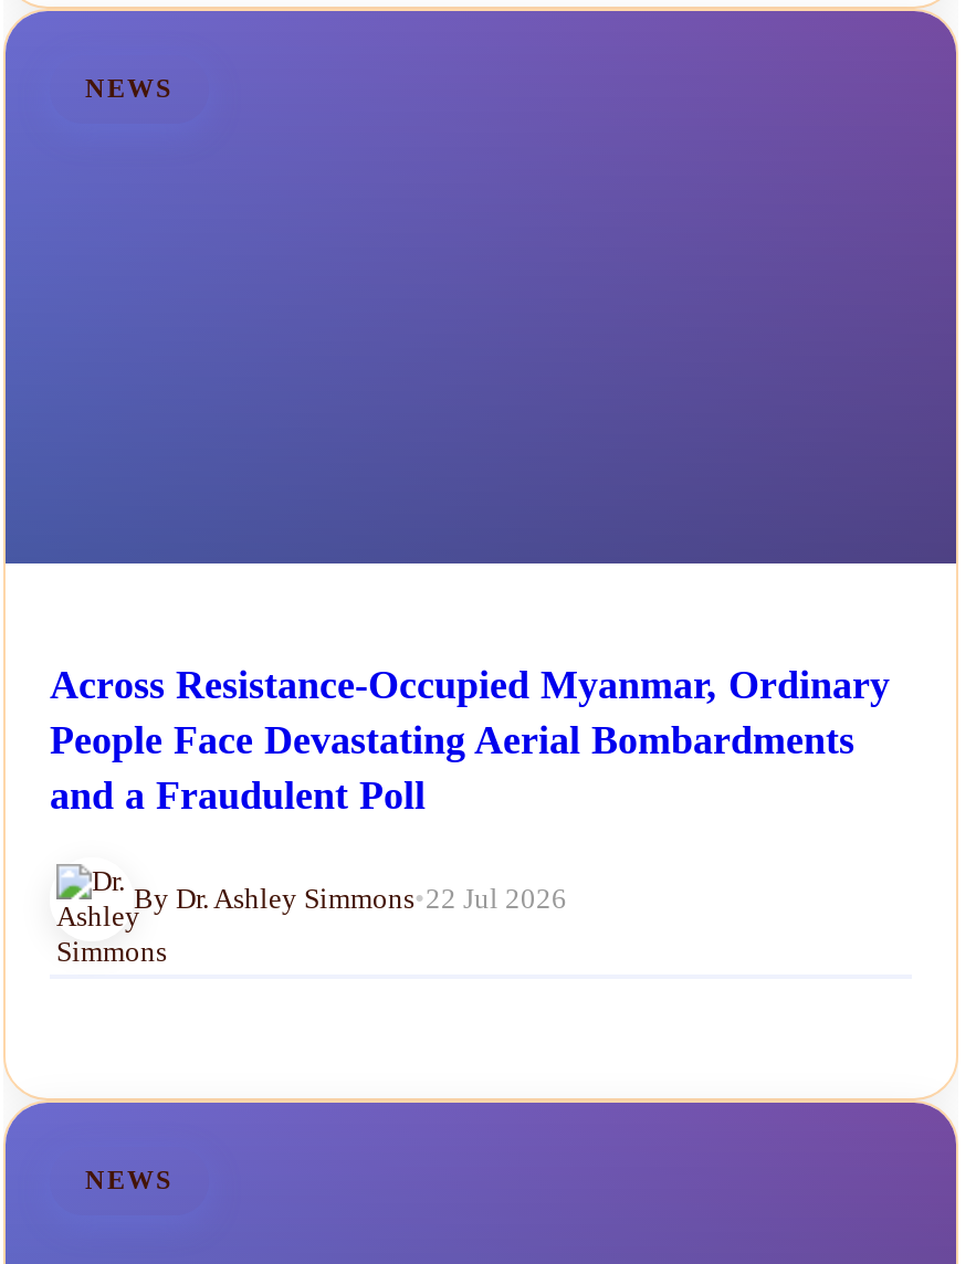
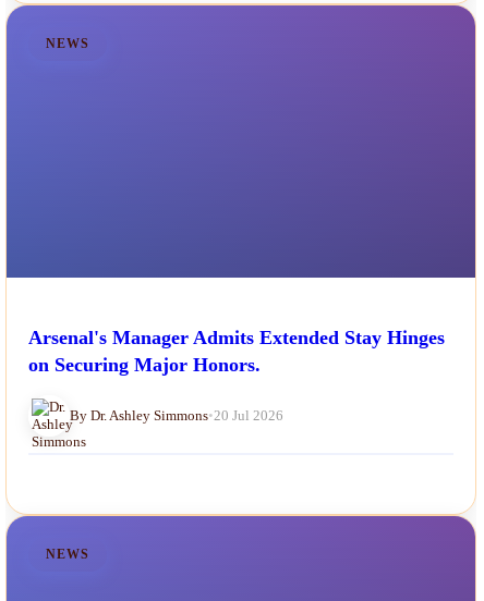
[50,663,890,818] Across Resistance-Occupied Myanmar, Ordinary | People Face Devastating Aerial Bombardments | and a Fraudulent Poll -> [28,327,445,376] Arsenal's Manager Admits Extended Stay Hinges | on Securing Major Honors.
[134,882,567,915] By Dr. Ashley Simmons • 22 Jul 2026 -> [70,407,283,424] By Dr. Ashley Simmons • 20 Jul 2026

